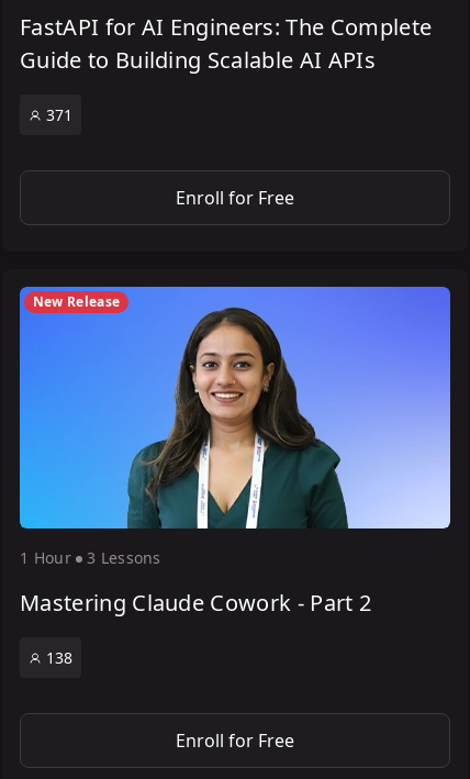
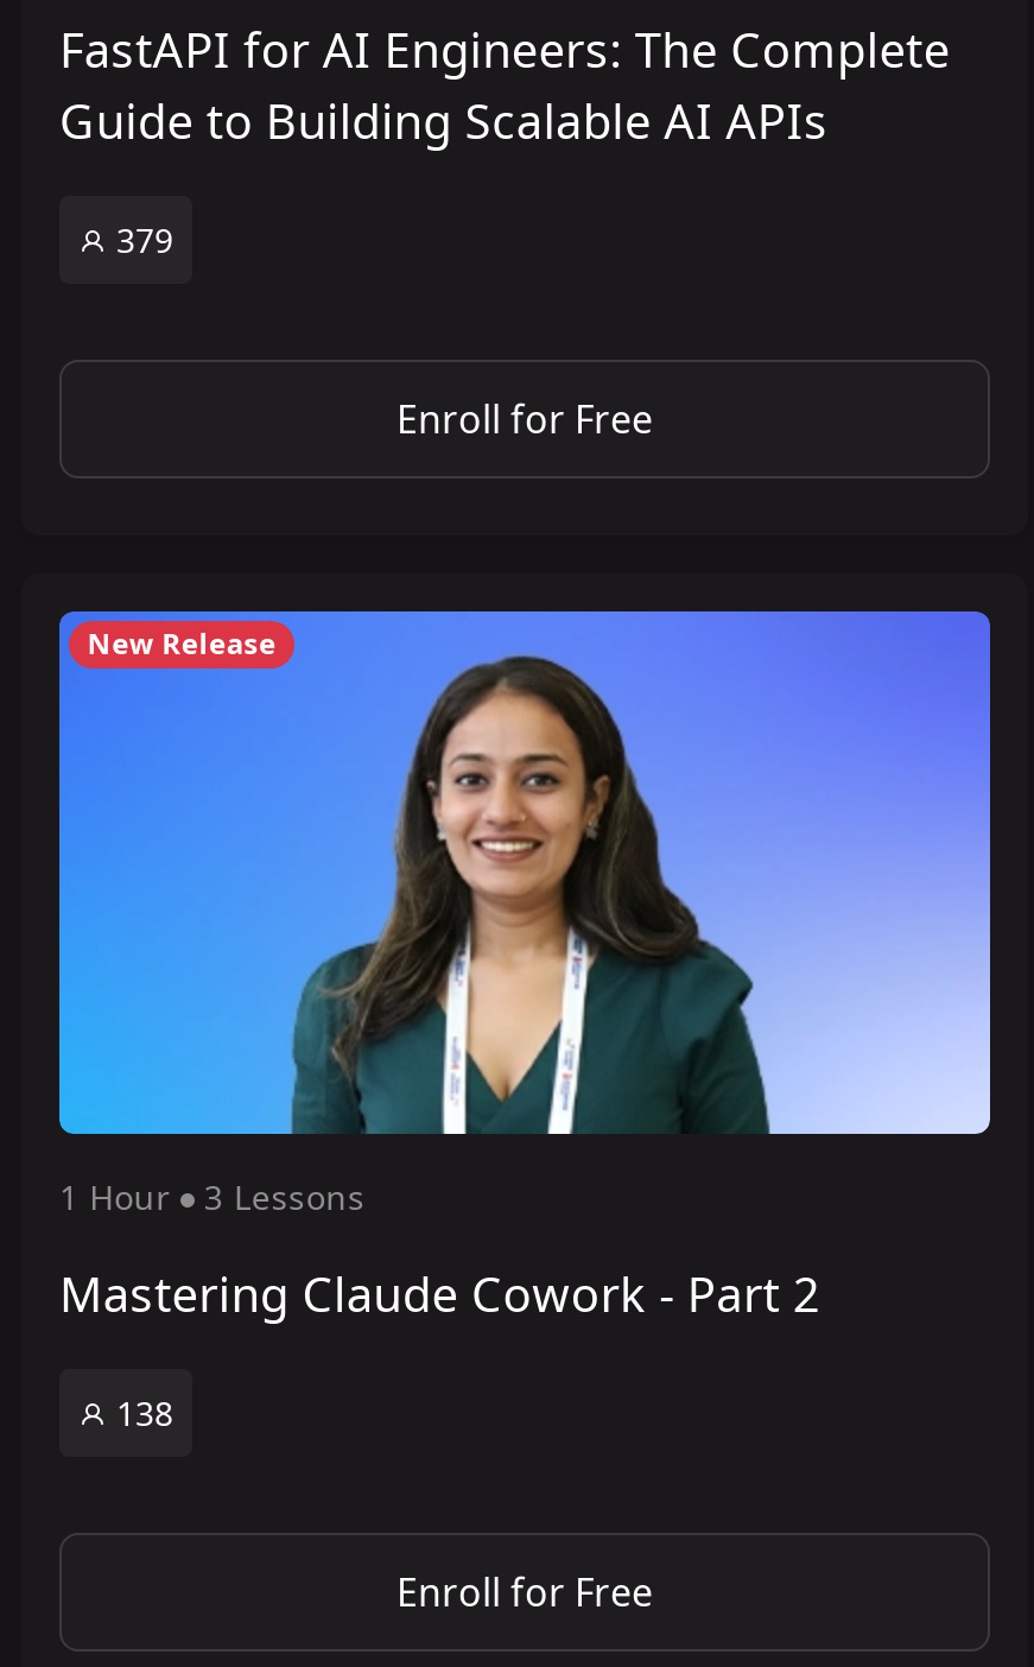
[46,104,72,125] 371 -> [116,217,173,262] 379

